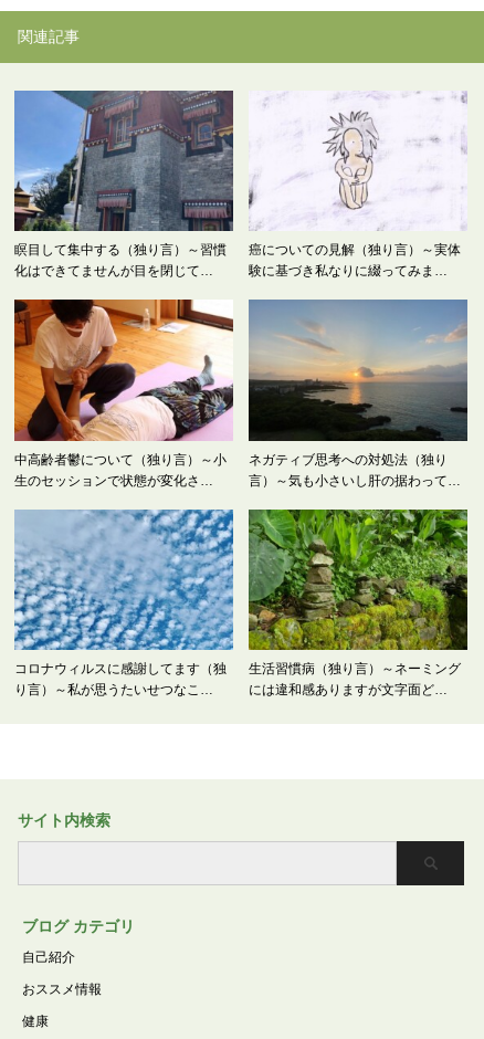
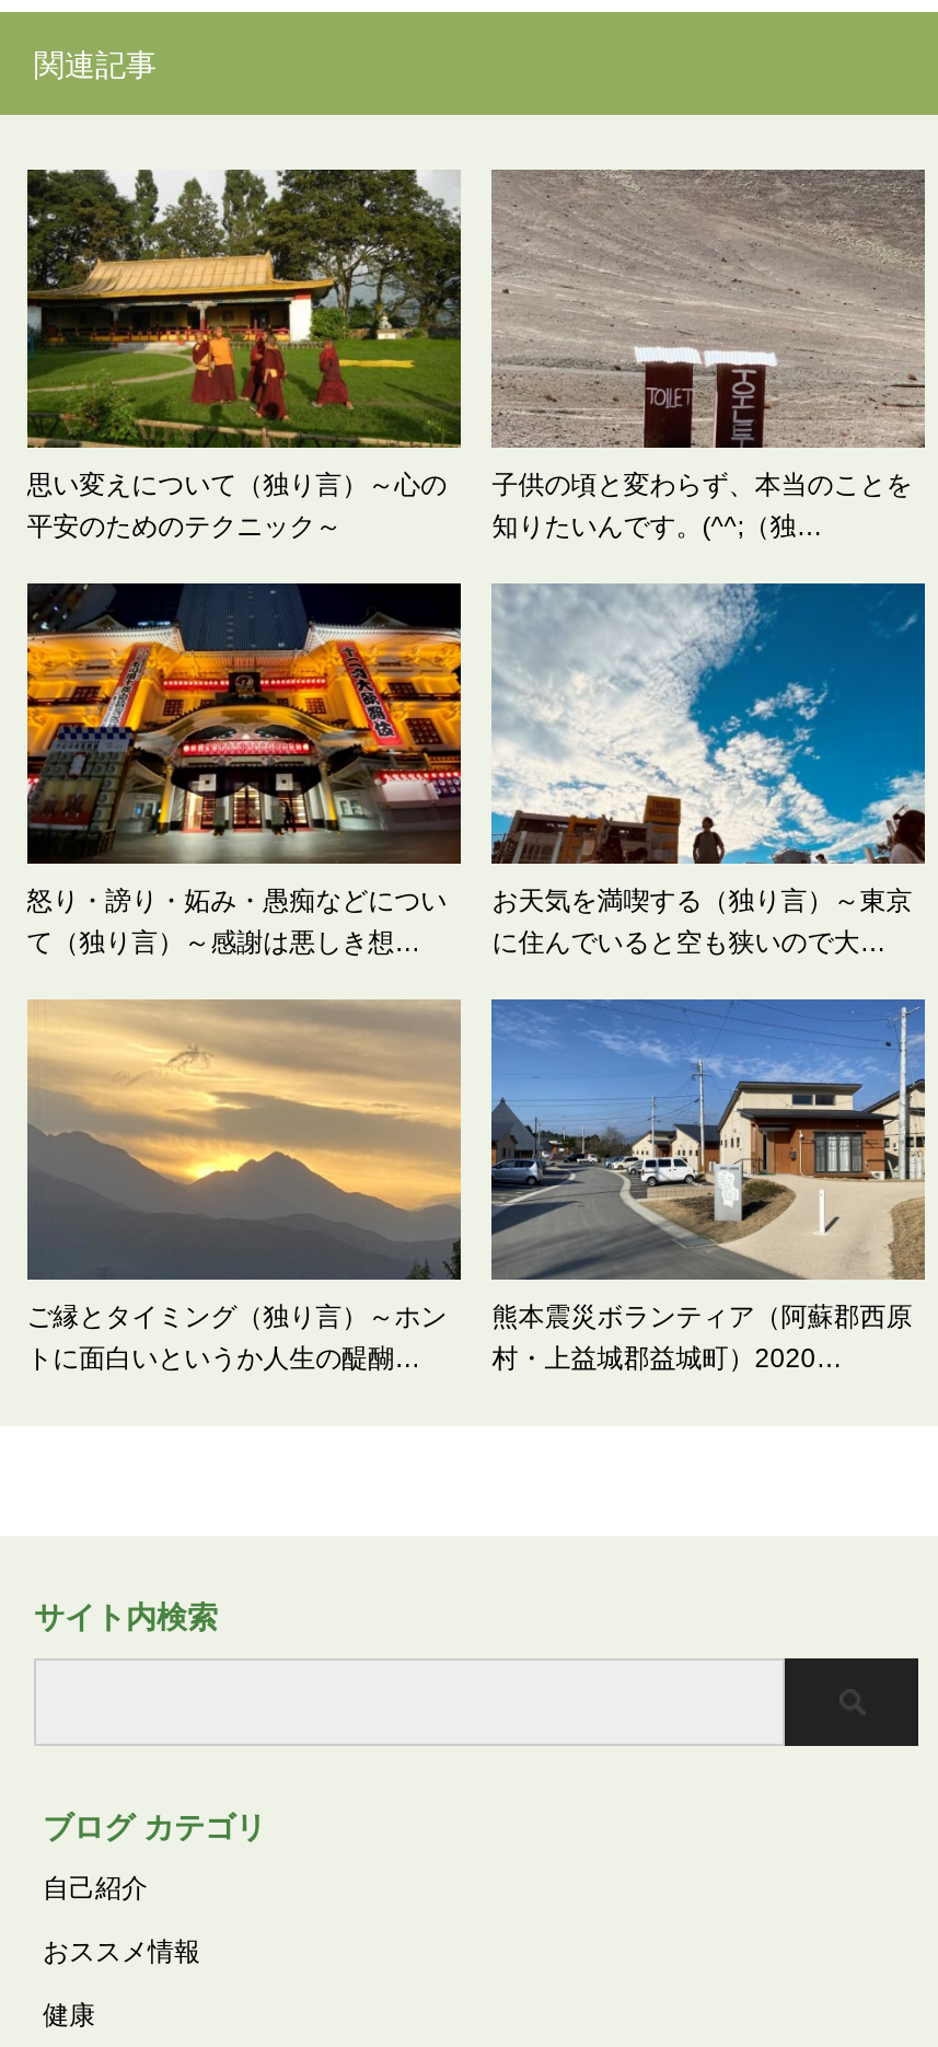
[13,90,234,279] [image] | 瞑目して集中する（独り言）～習慣 | 化はできてませんが目を閉じて… -> [25,167,463,542] [image] | 思い変えについて（独り言）～心の | 平安のためのテクニック～
[249,91,467,279] [image] | 癌についての見解（独り言）～実体 | 験に基づき私なりに綴ってみま… -> [489,167,927,542] [image] | 子供の頃と変わらず、本当のことを | 知りたいんです。(^^;（独…
[13,298,234,488] [image] | 中高齢者鬱について（独り言）～小 | 生のセッションで状態が変化さ… -> [25,581,463,957] [image] | 怒り・謗り・妬み・愚痴などについ | て（独り言）～感謝は悪しき想…
[248,300,469,488] [image] | ネガティブ思考への対処法（独り | 言）～気も小さいし肝の据わって… -> [489,583,927,957] [image] | お天気を満喫する（独り言）～東京 | に住んでいると空も狭いので大…
[14,508,234,698] [image] | コロナウィルスに感謝してます（独 | り言）～私が思うたいせつなこ… -> [25,997,463,1372] [image] | ご縁とタイミング（独り言）～ホン | トに面白いというか人生の醍醐…
[248,508,469,698] [image] | 生活習慣病（独り言）～ネーミング | には違和感ありますが文字面ど… -> [489,997,927,1372] [image] | 熊本震災ボランティア（阿蘇郡西原 | 村・上益城郡益城町）2020…

